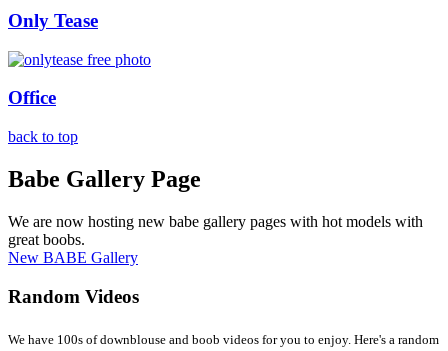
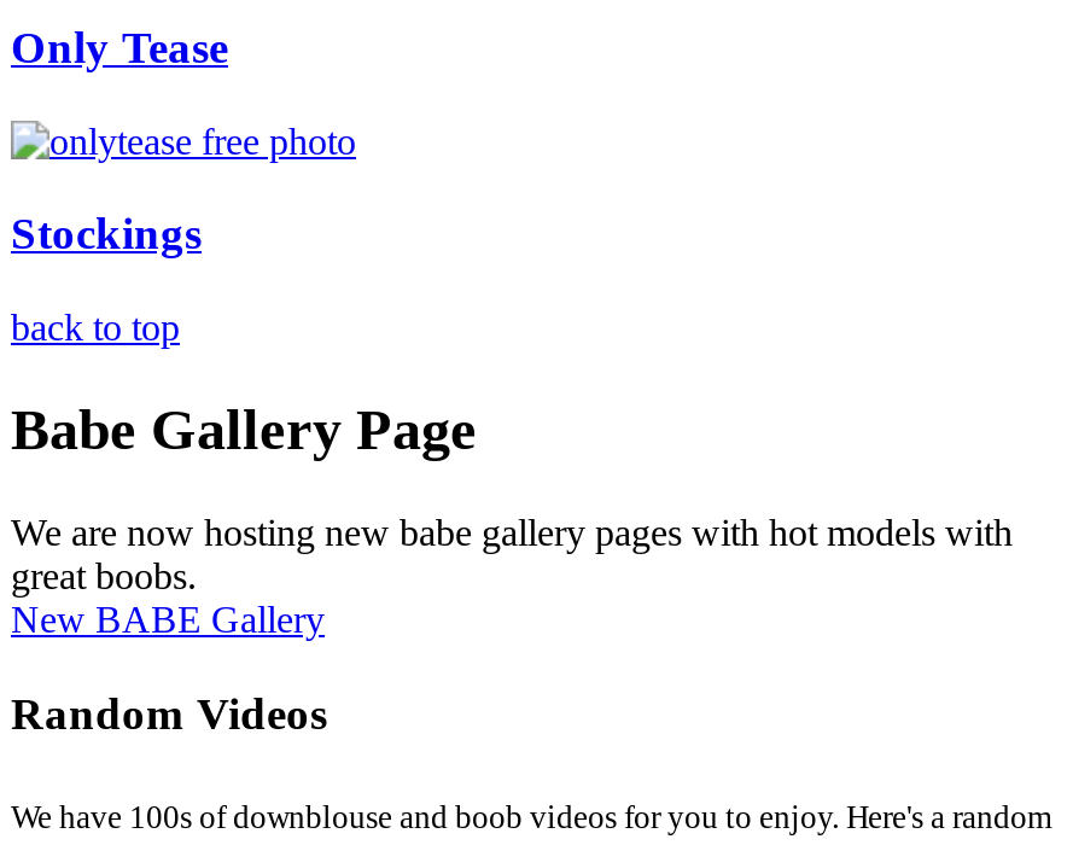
[8,87,56,108] Office -> [11,208,202,259] Stockings

